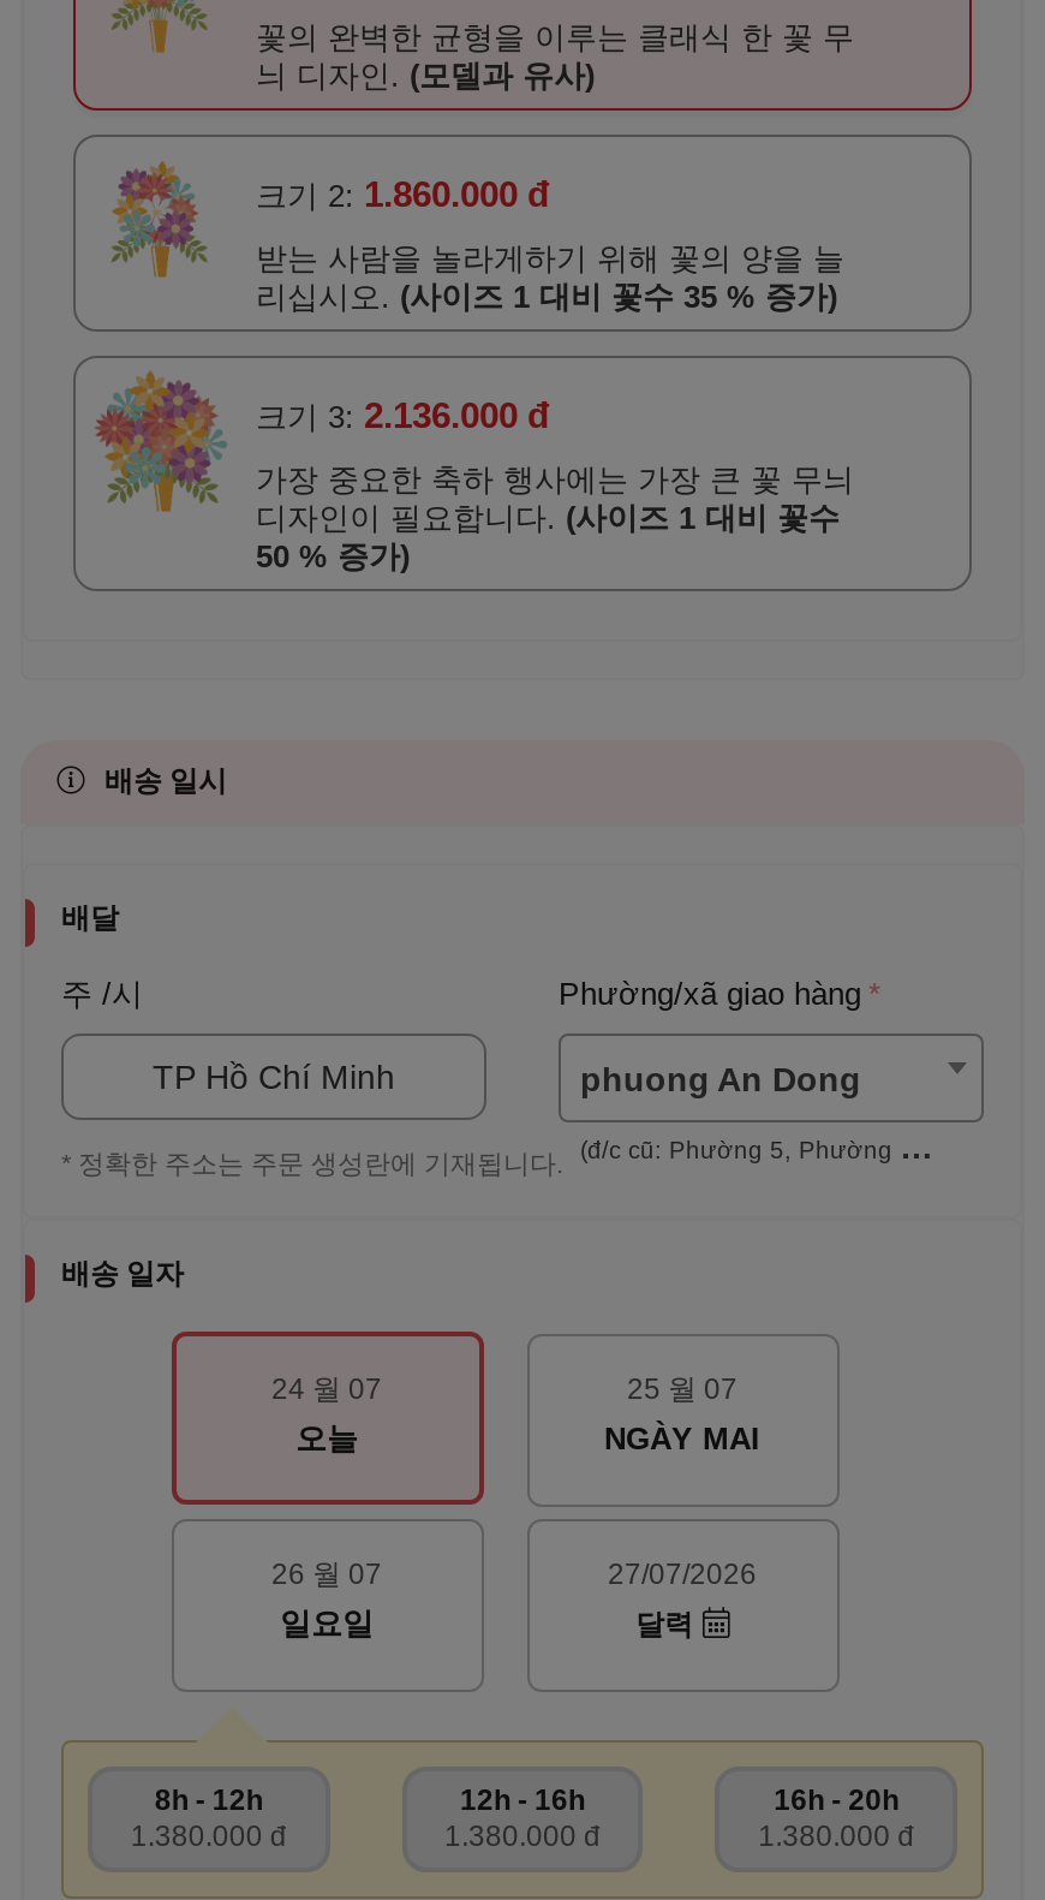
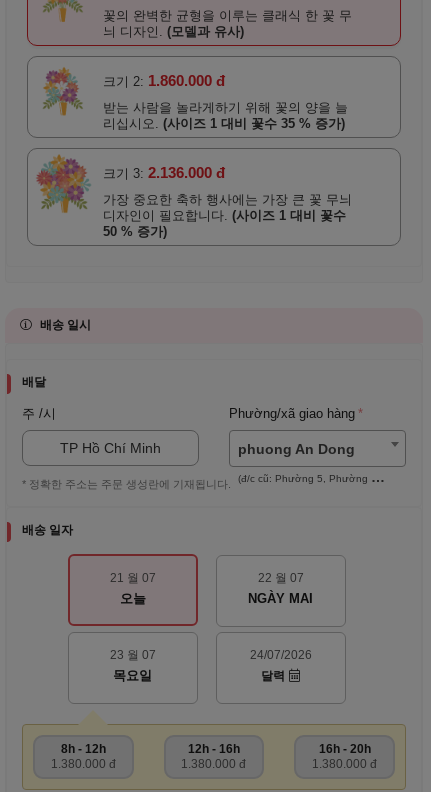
[271,1372,382,1405] 24 월 07 -> [109,571,155,585] 21 월 07
[627,1372,738,1405] 25 월 07 -> [257,571,303,585] 22 월 07
[271,1557,382,1641] 26 월 07 | 일요일 -> [109,648,155,683] 23 월 07 | 목요일
[608,1557,757,1590] 27/07/2026 -> [249,648,311,662] 24/07/2026

